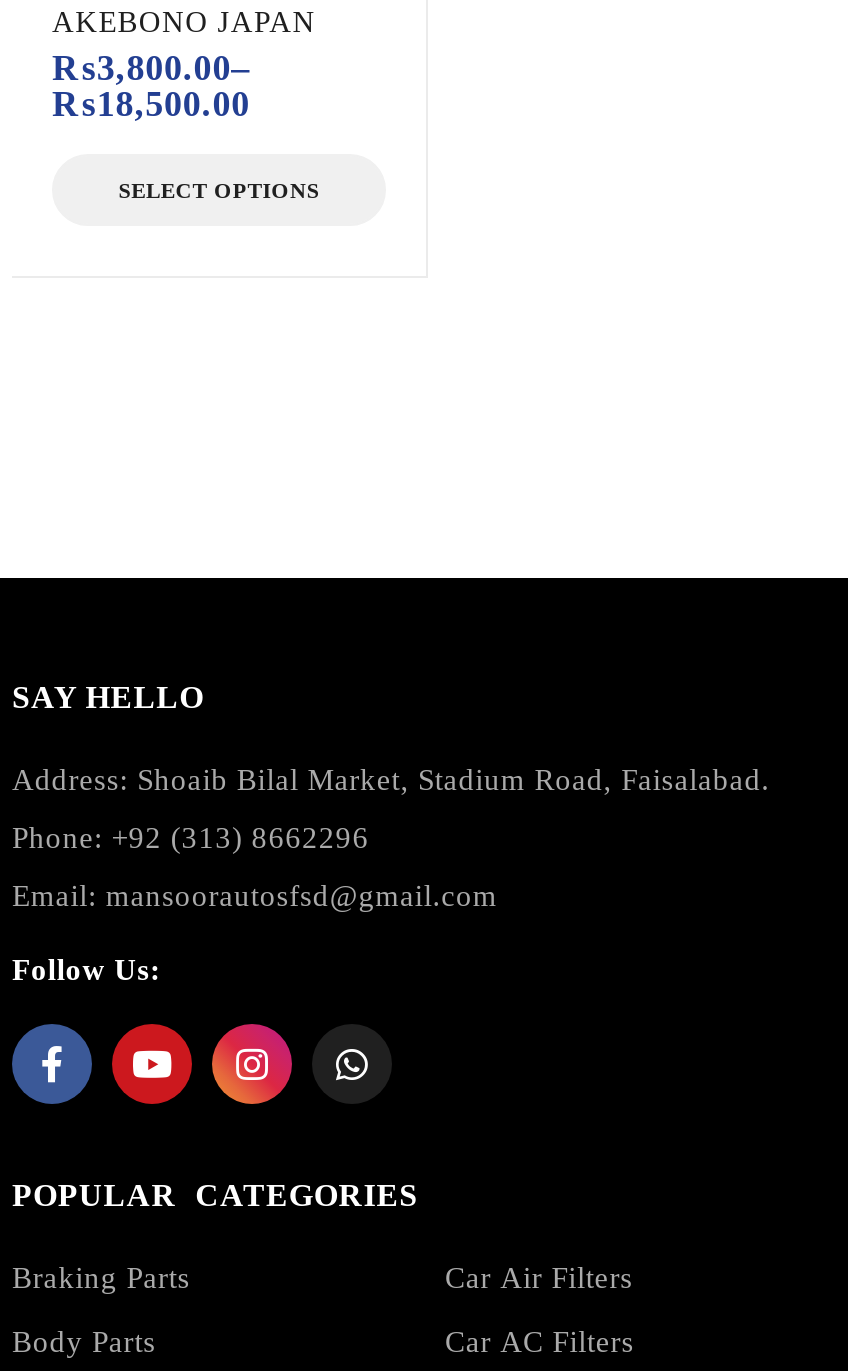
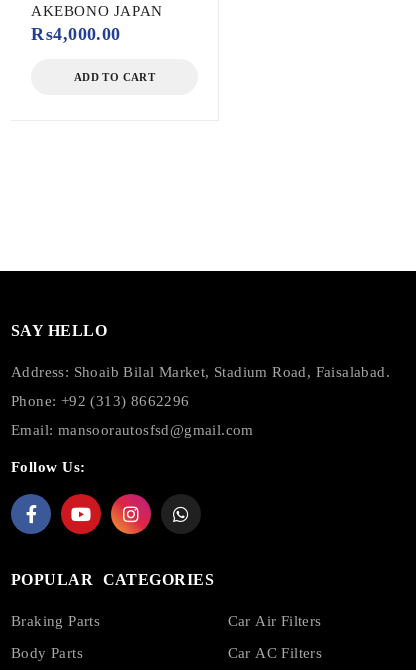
[52,48,250,124] ₨3,800.00– | ₨18,500.00 -> [31,24,121,44] ₨4,000.00
[118,178,320,202] SELECT OPTIONS -> [74,71,155,83] ADD TO CART

